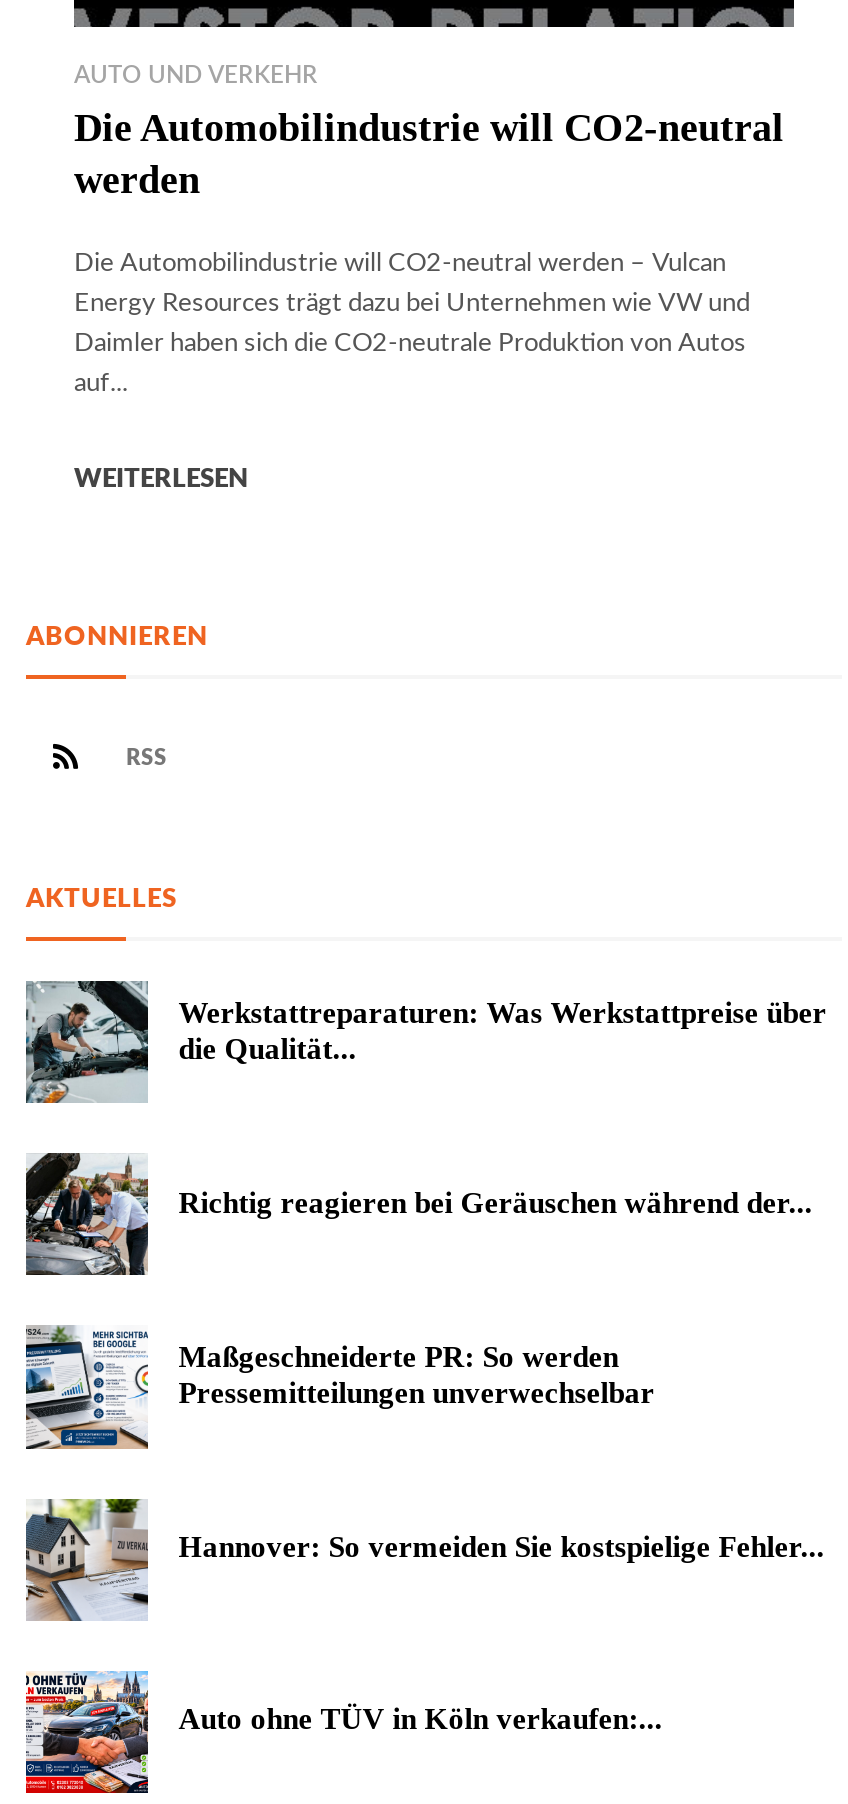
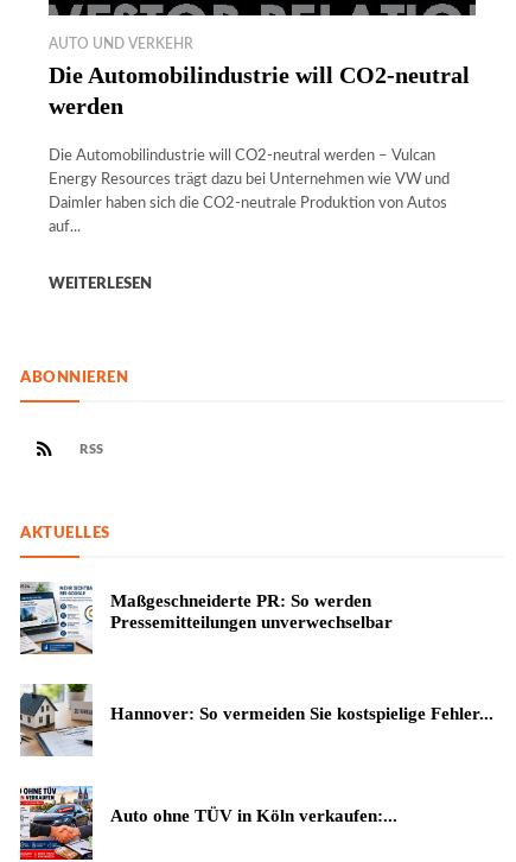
[26,979,826,1103] [image] | Werkstattreparaturen: Was Werkstattpreise über | die Qualität... -> none
[26,1151,812,1277] [image] | Richtig reagieren bei Geräuschen während der... -> none

